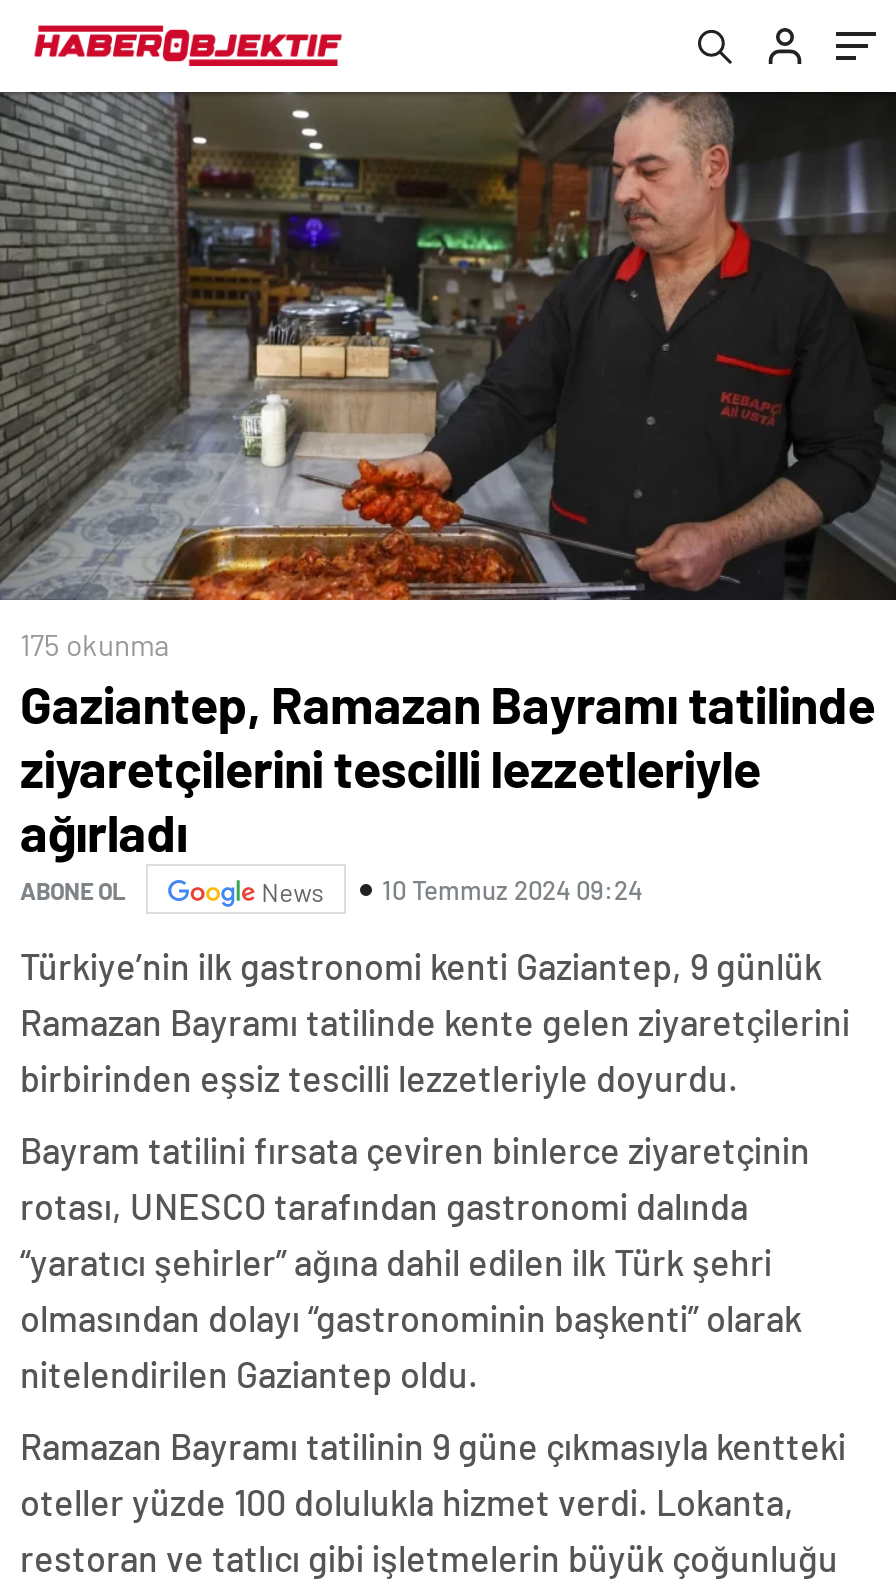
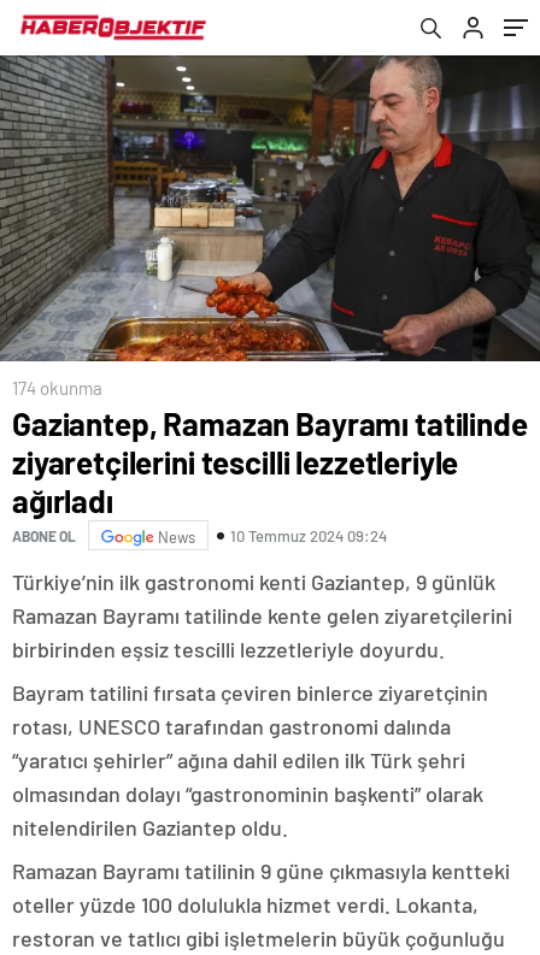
[20,627,170,663] 175 okunma -> [12,377,102,399] 174 okunma

